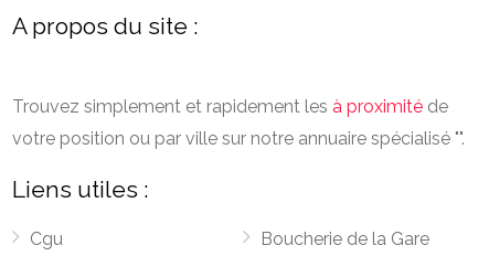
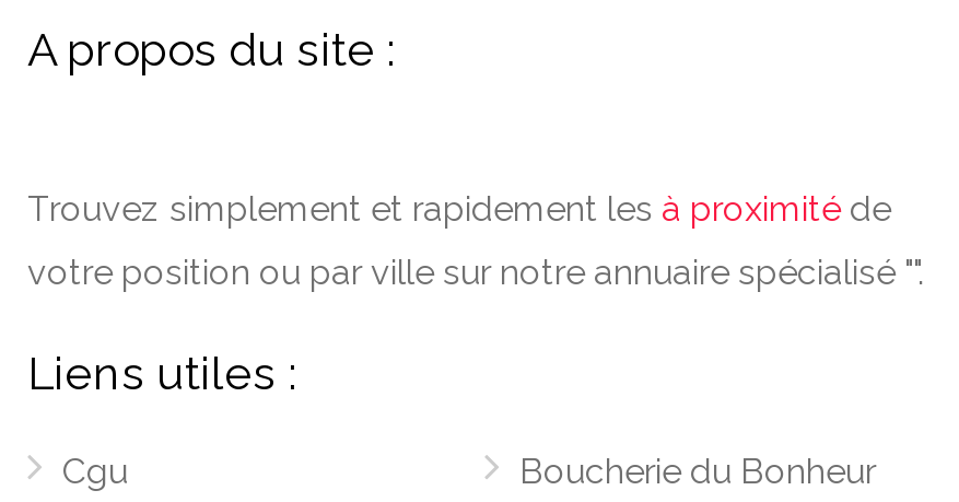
[261,228,429,249] Boucherie de la Gare -> [519,451,876,492] Boucherie du Bonheur

